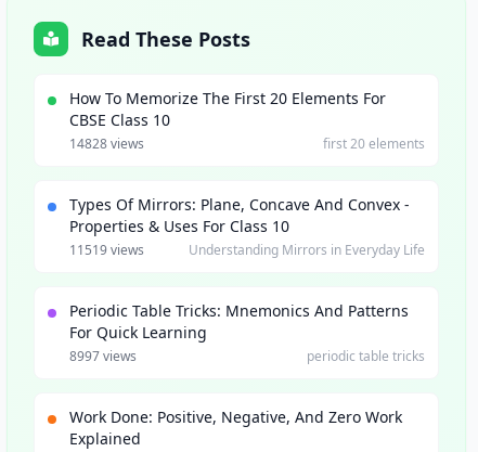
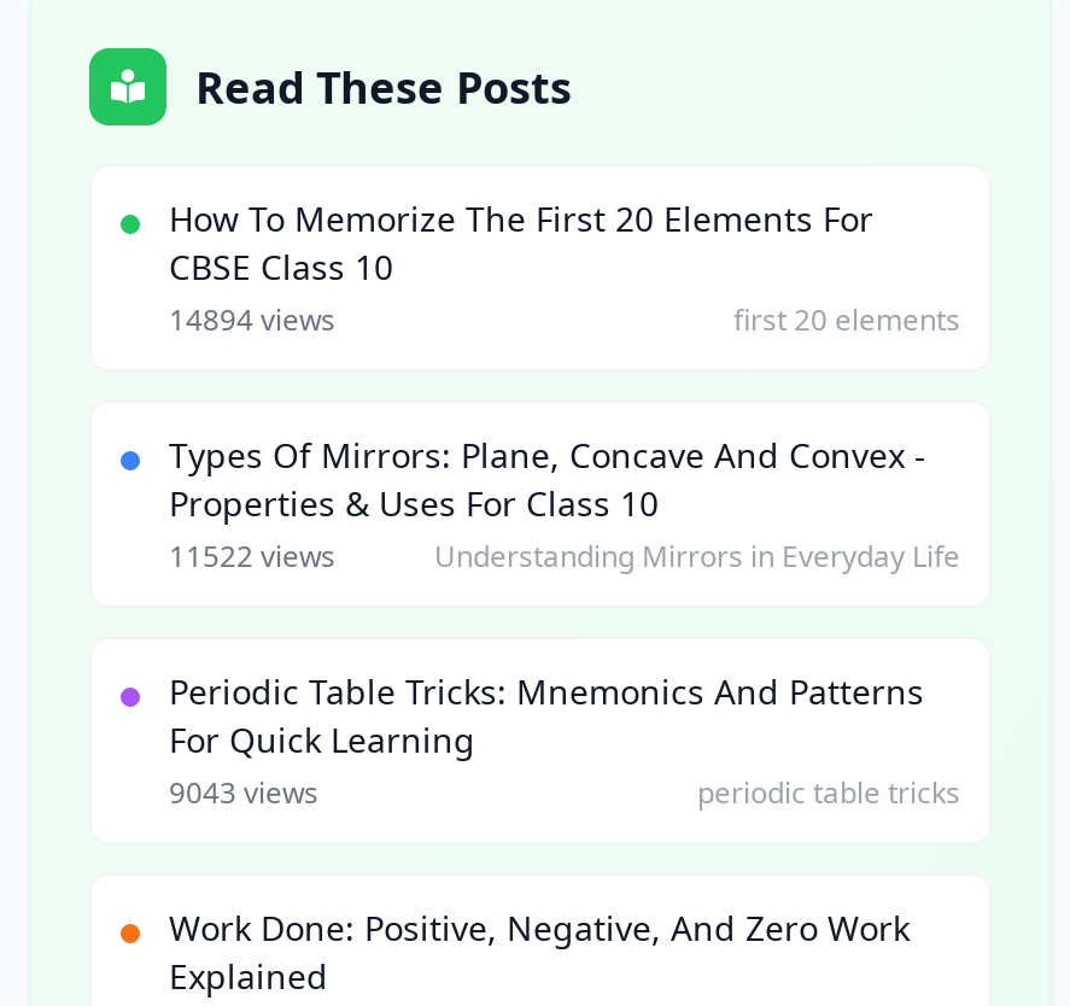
[69,134,144,153] 14828 views -> [169,299,335,340] 14894 views
[69,241,144,259] 11519 views -> [169,535,335,576] 11522 views
[69,347,137,365] 8997 views -> [169,772,318,813] 9043 views

